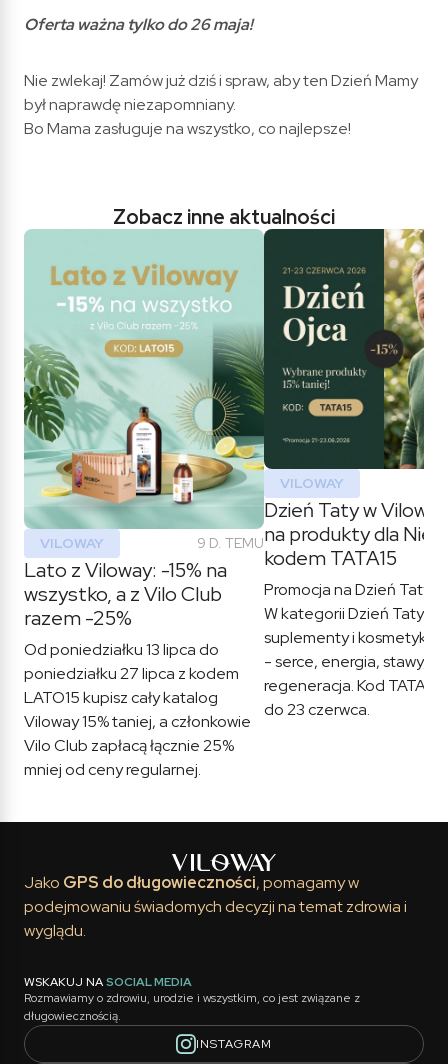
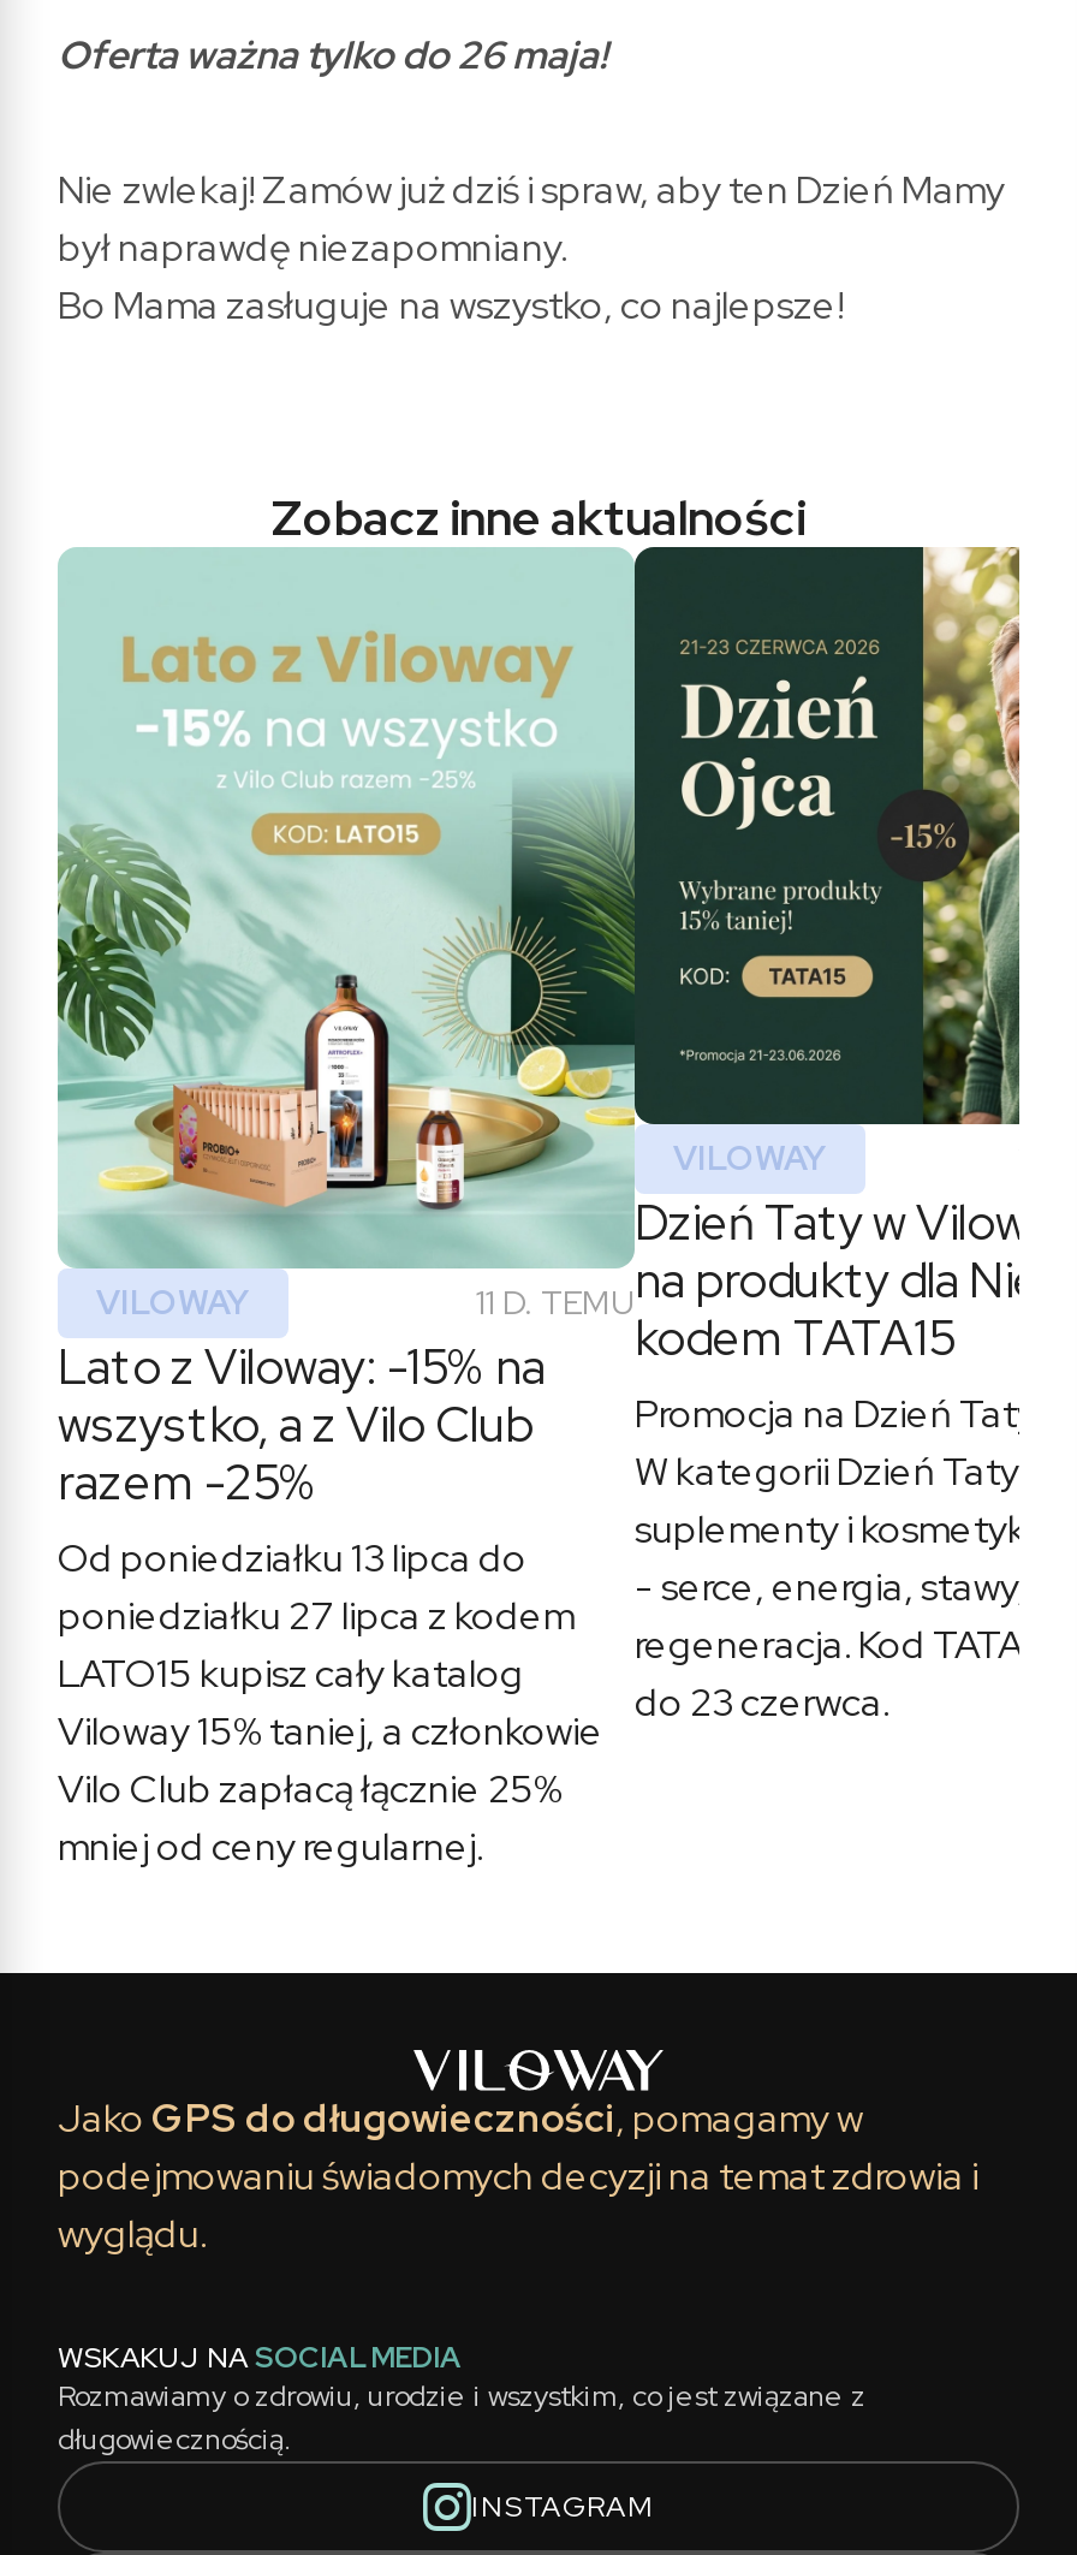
[197,534,264,552] 9 D. TEMU -> [476,1281,635,1324] 11 D. TEMU

